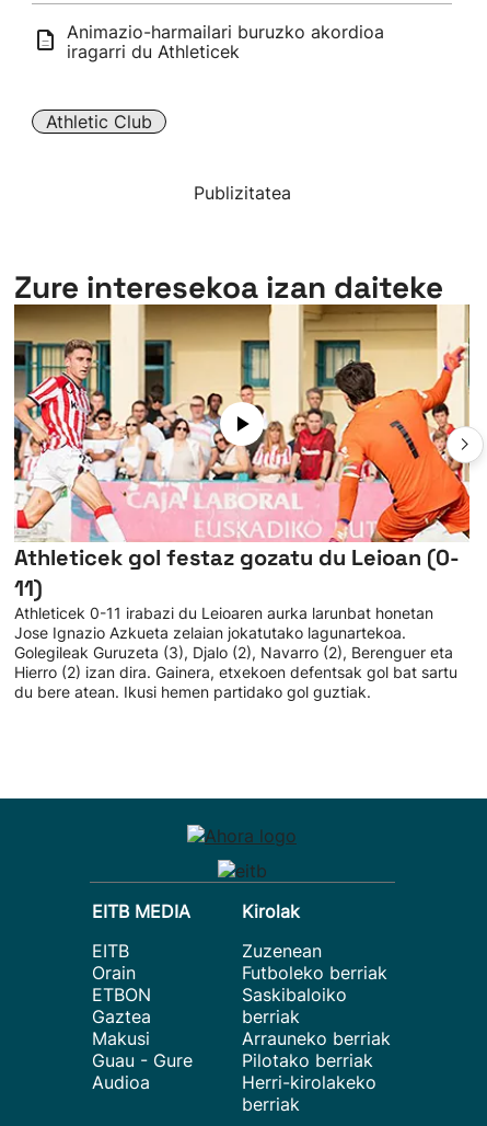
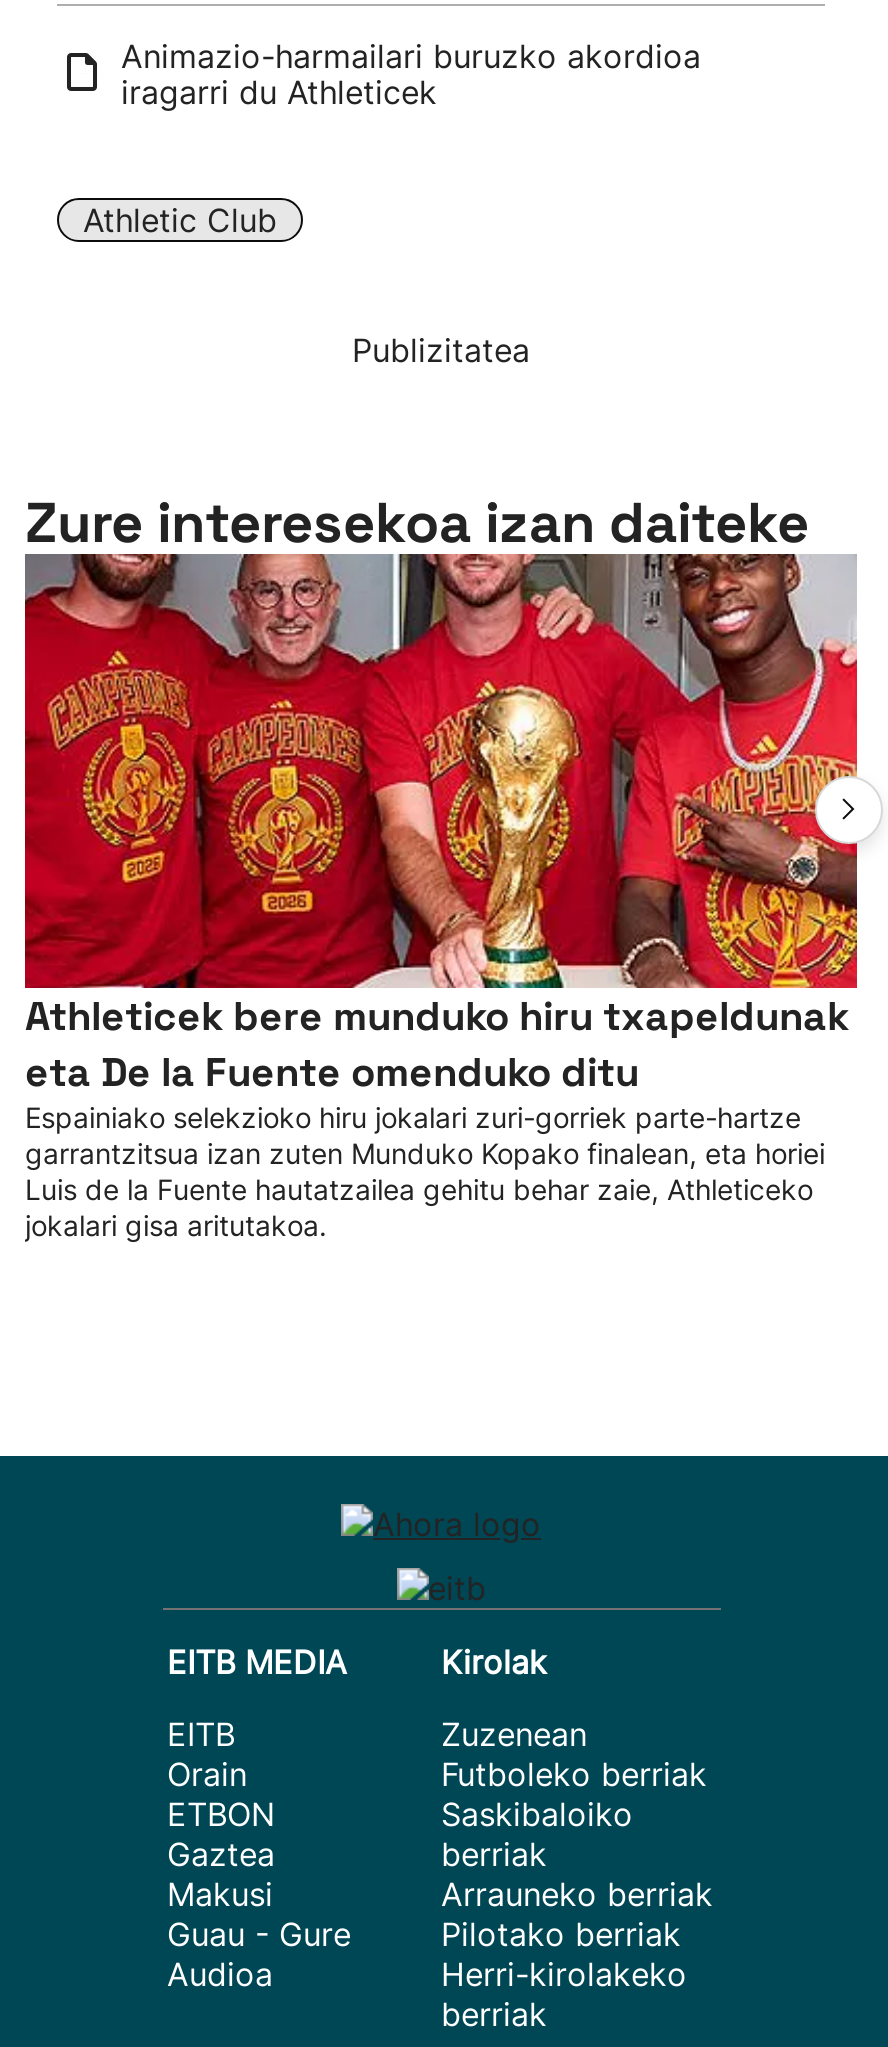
[13,305,471,701] [image] | Athleticek gol festaz gozatu du Leioan (0- | 11) | Athleticek 0-11 irabazi du Leioaren aurka larunbat honetan | Jose Ignazio Azkueta zelaian jokatutako lagunartekoa. | Golegileak Guruzeta (3), Djalo (2), Navarro (2), Berenguer eta | Hierro (2) izan dira. Gainera, etxekoen defentsak gol bat sartu | du bere atean. Ikusi hemen partidako gol guztiak. -> [23,554,859,1242] [image] | Athleticek bere munduko hiru txapeldunak | eta De la Fuente omenduko ditu | Espainiako selekzioko hiru jokalari zuri-gorriek parte-hartze | garrantzitsua izan zuten Munduko Kopako finalean, eta horiei | Luis de la Fuente hautatzailea gehitu behar zaie, Athleticeko | jokalari gisa aritutakoa.

